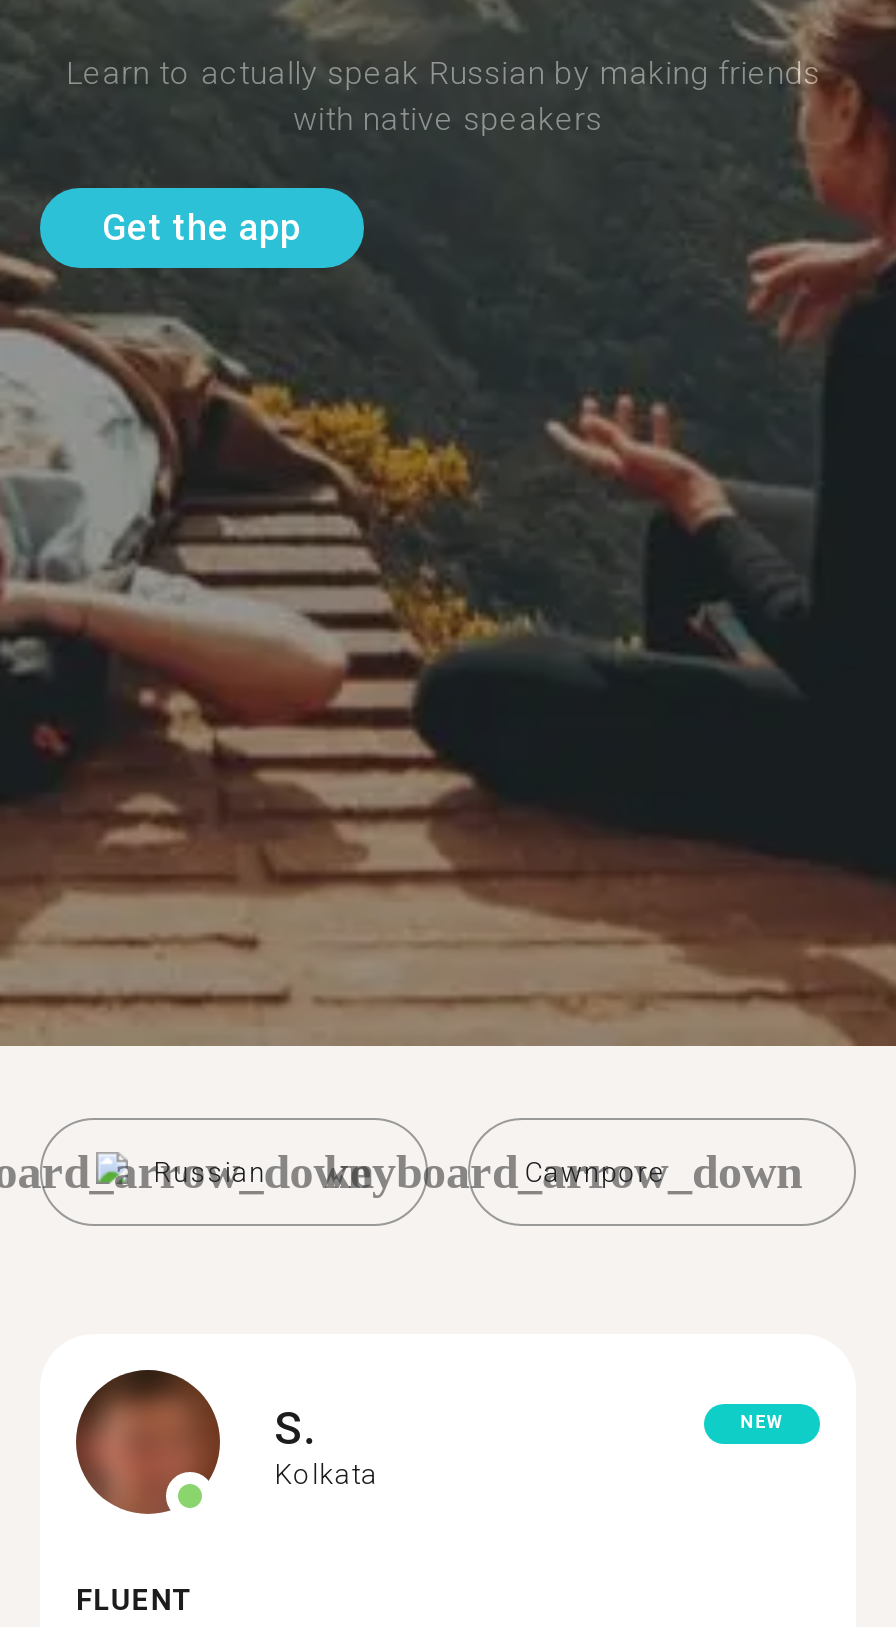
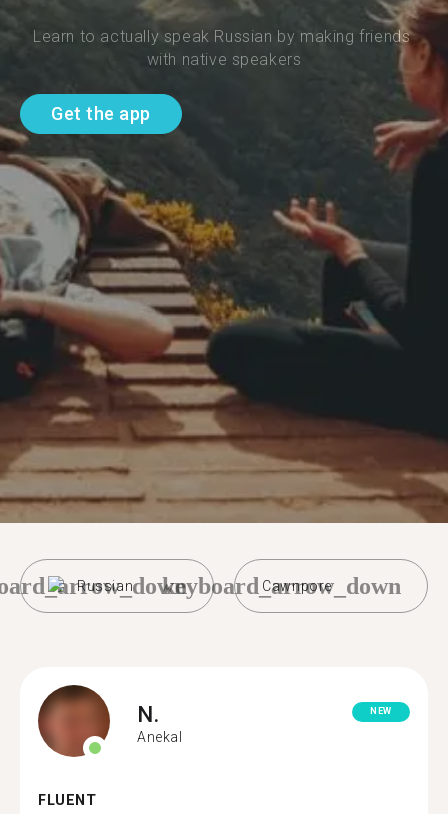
[274,1401,378,1489] S. | Kolkata -> [137,700,183,744] N. | Anekal

